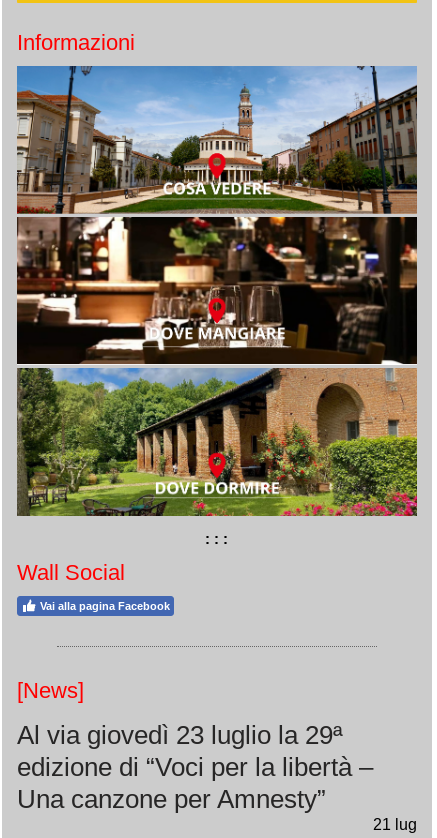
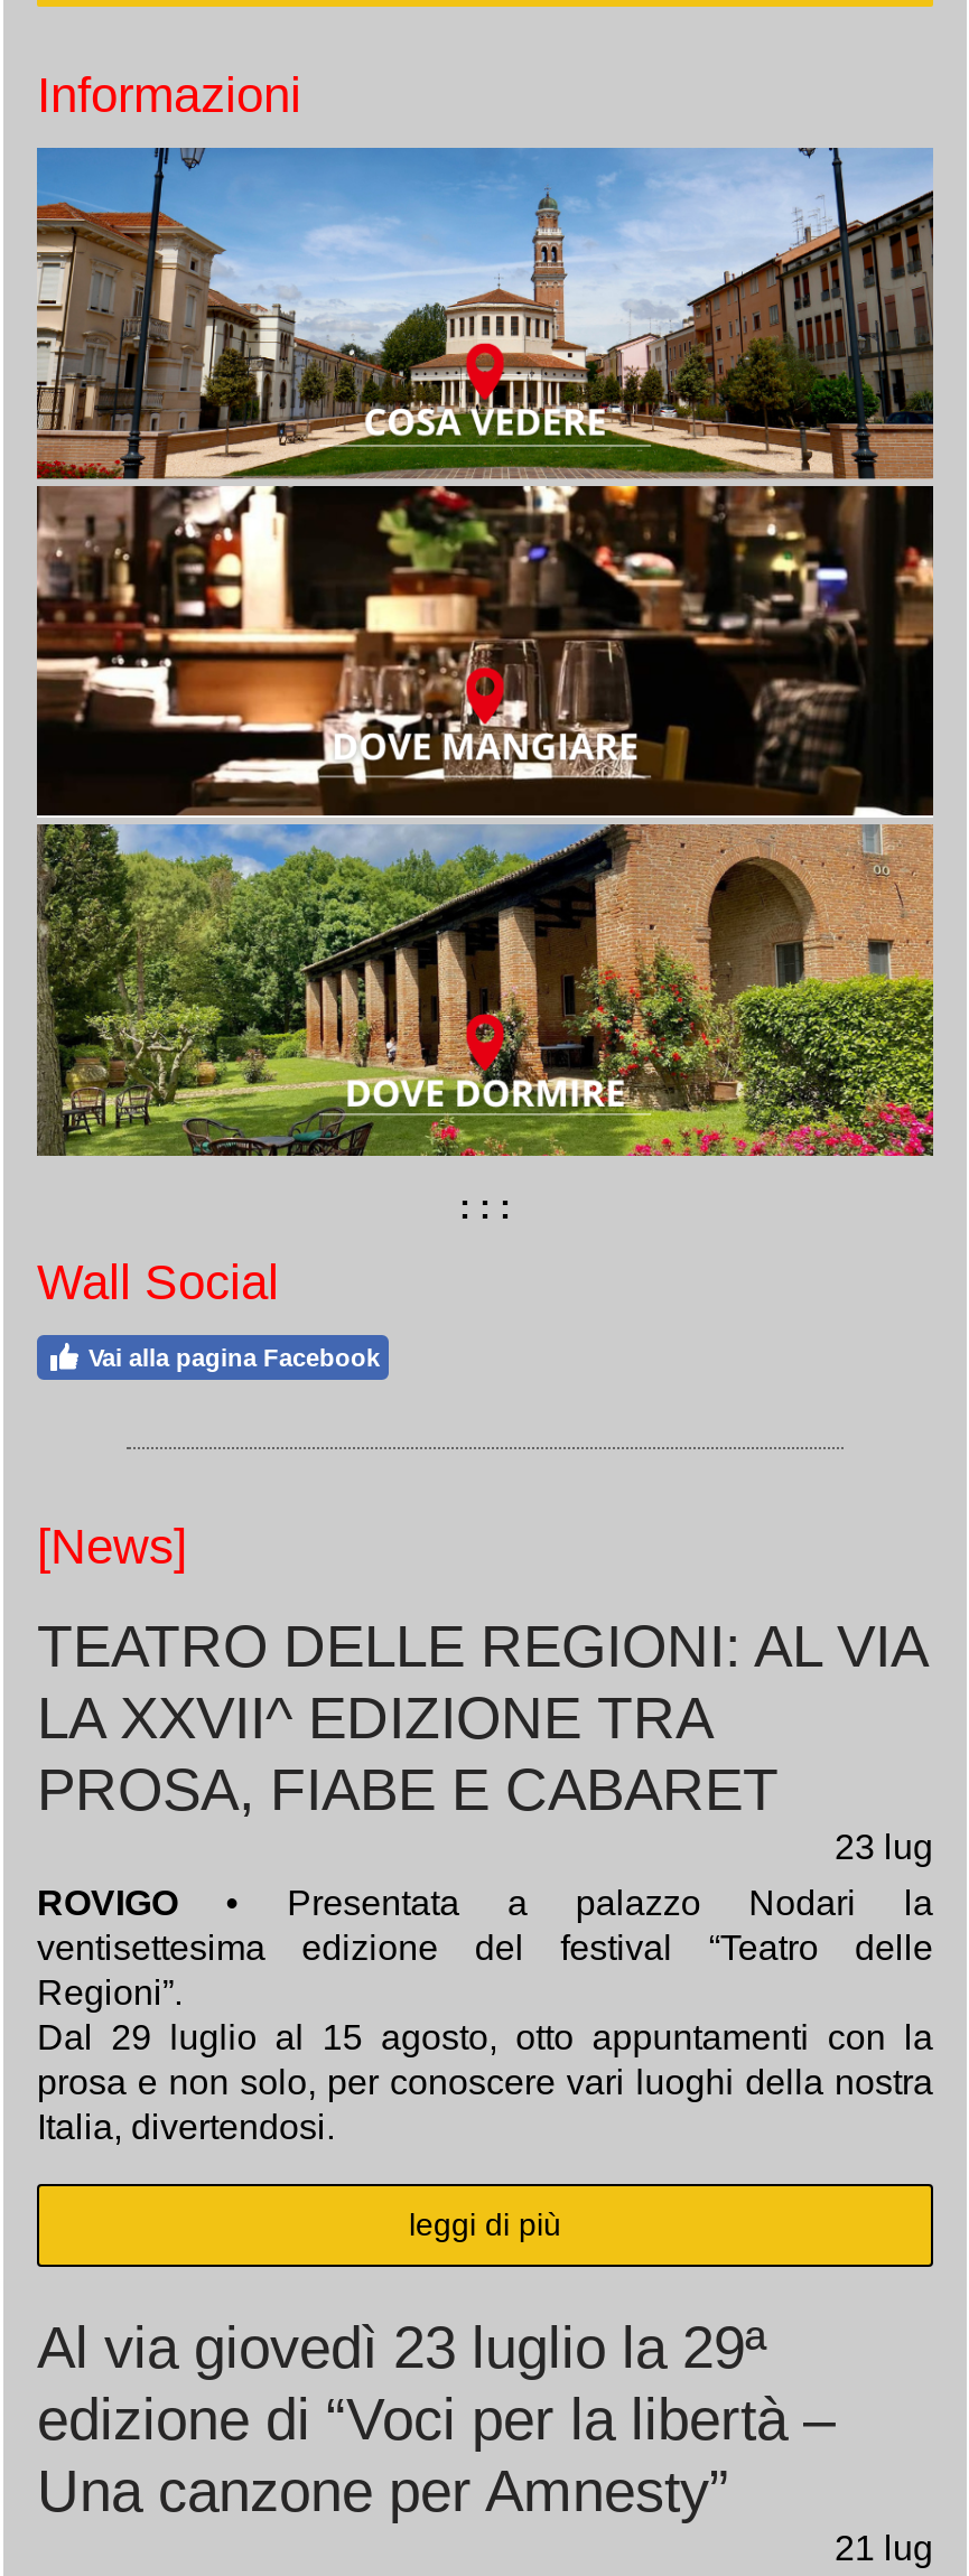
none -> [37,1611,933,2241] TEATRO DELLE REGIONI: AL VIA | LA XXVII^ EDIZIONE TRA | PROSA, FIABE E CABARET | 23 lug | ROVIGO • Presentata a palazzo Nodari la | ventisettesima edizione del festival “Teatro delle | Regioni”. | Dal 29 luglio al 15 agosto, otto appuntamenti con la | prosa e non solo, per conoscere vari luoghi della nostra | Italia, divertendosi. | leggi di più

